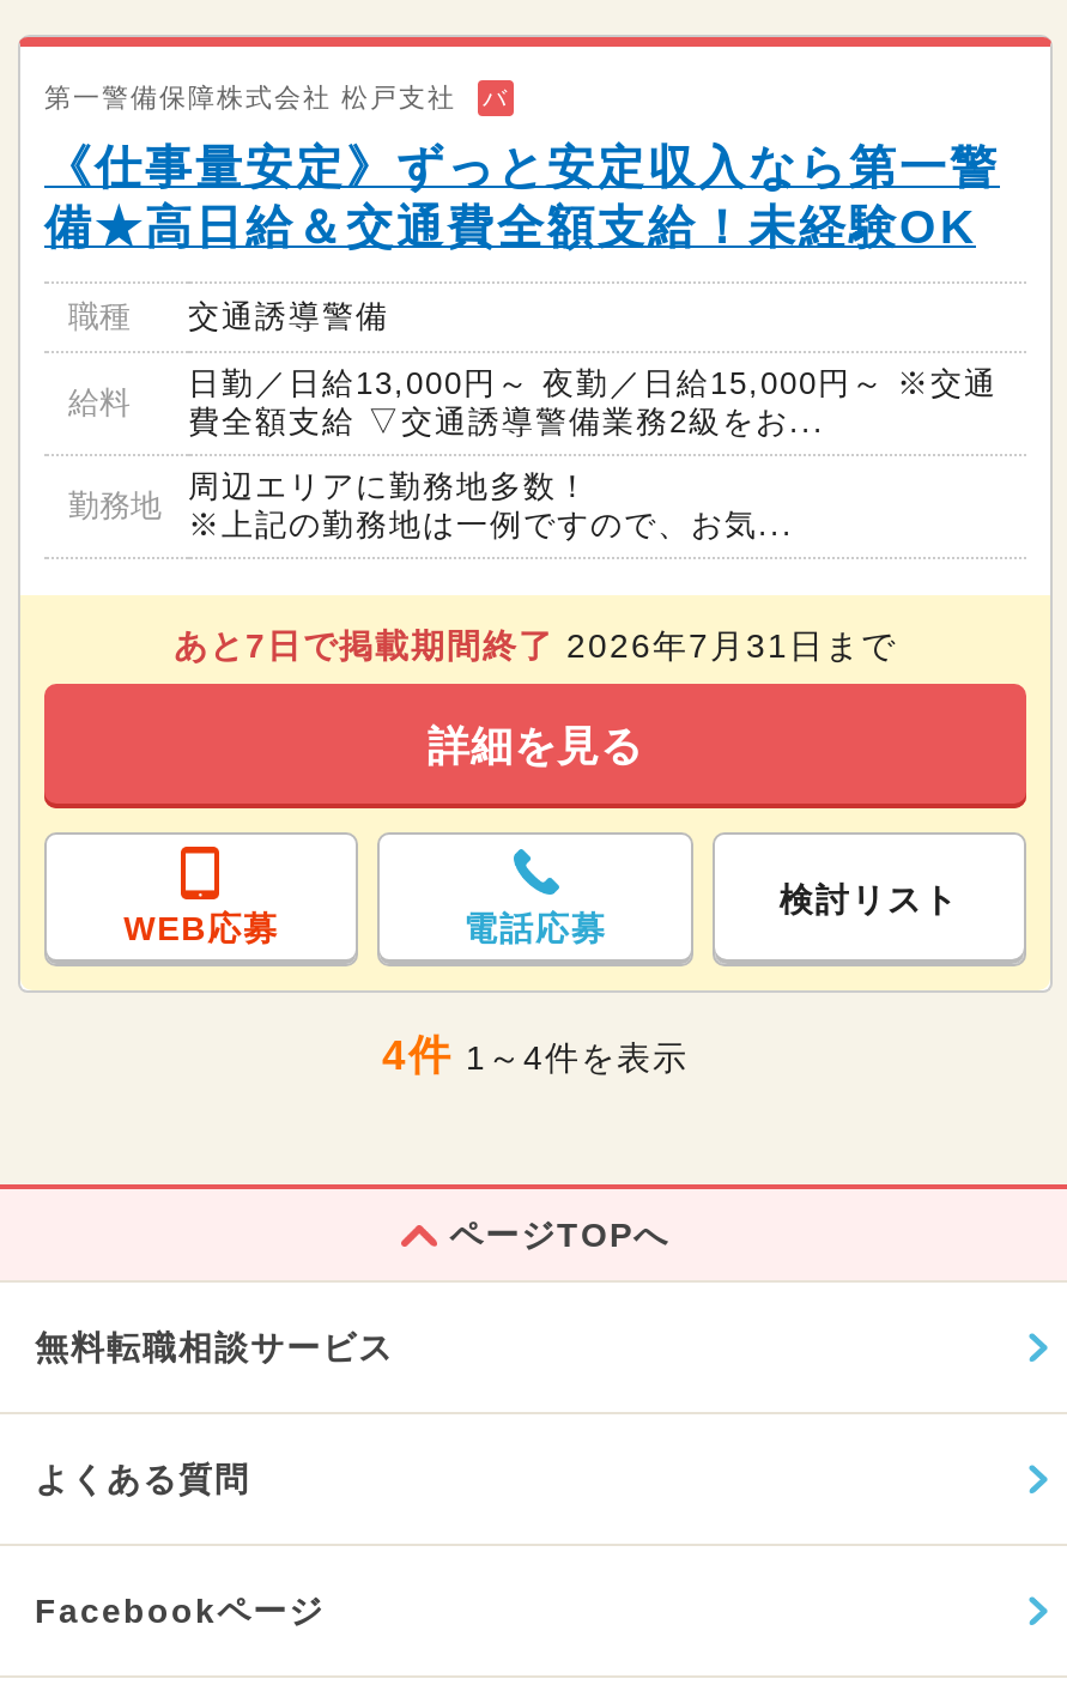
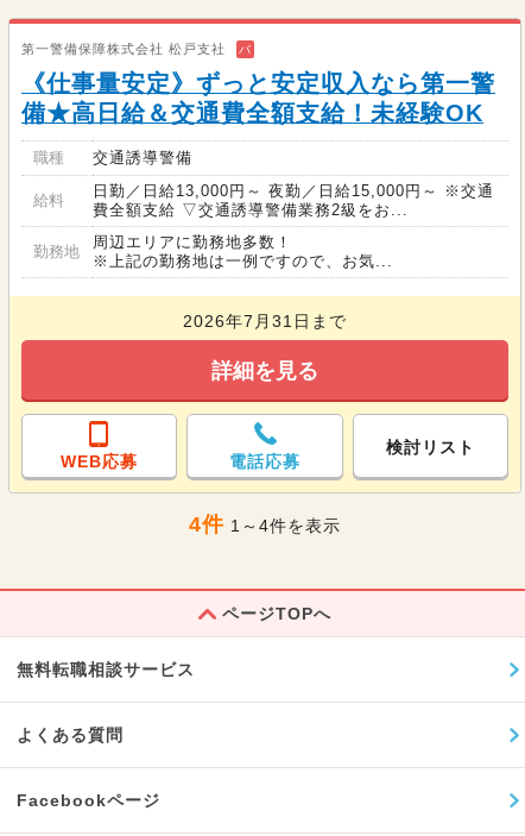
[174,626,897,665] あと7日で掲載期間終了2026年7月31日まで -> [183,312,347,331] 2026年7月31日まで

